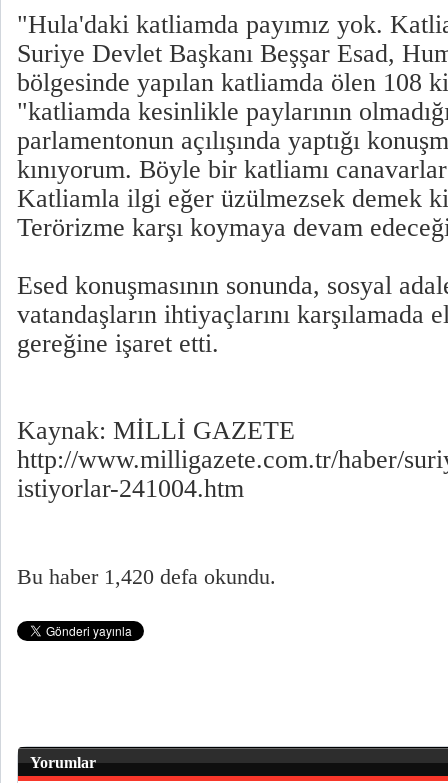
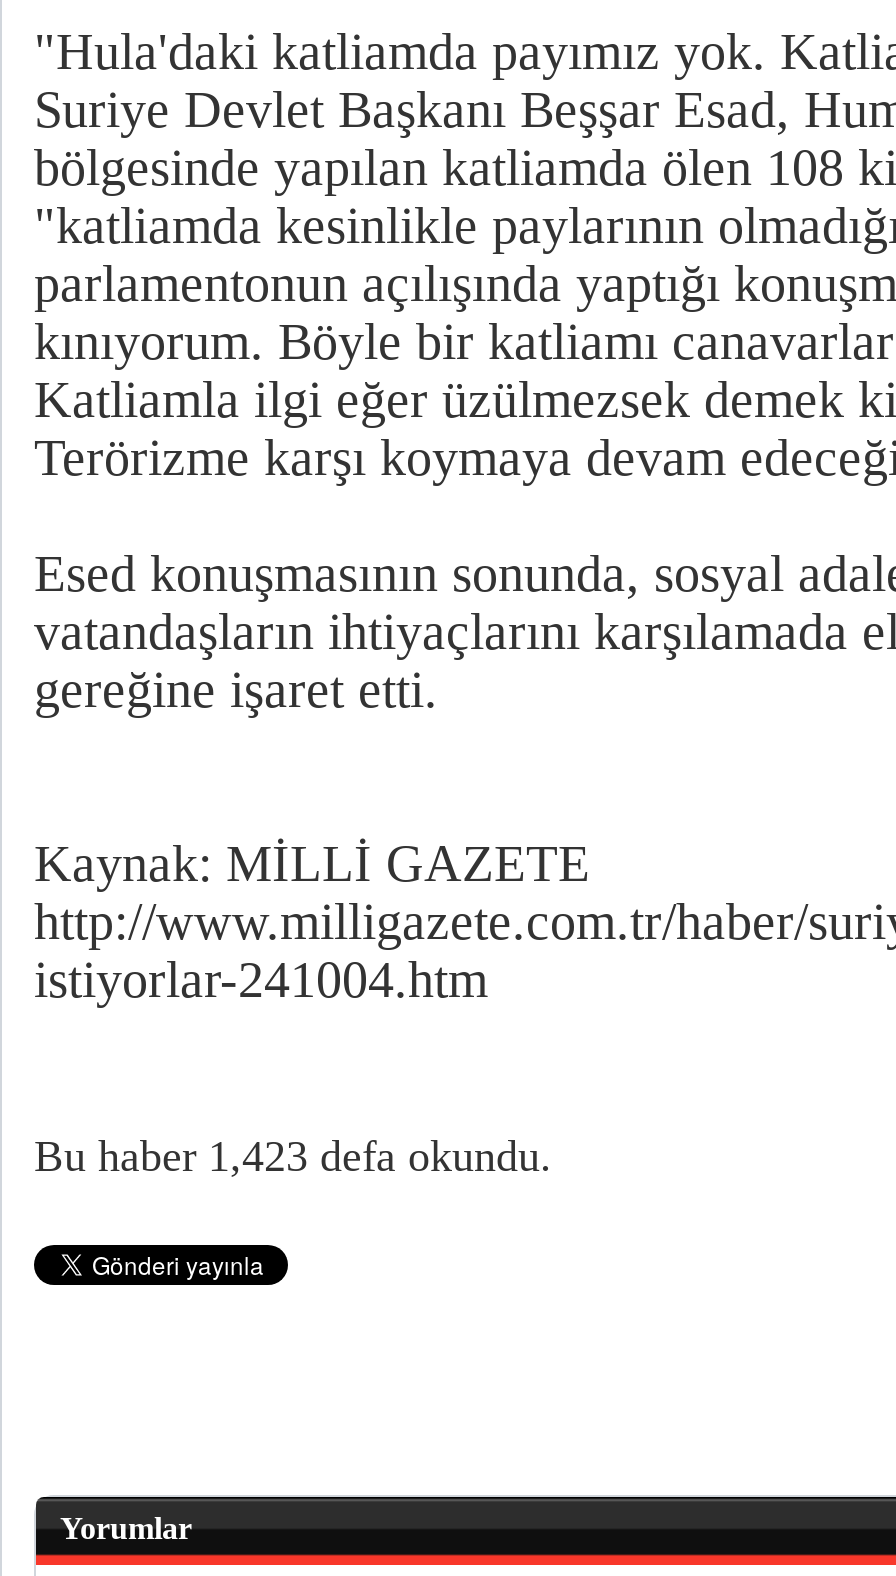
[17,565,276,589] Bu haber 1,420 defa okundu. -> [34,1133,552,1181] Bu haber 1,423 defa okundu.

